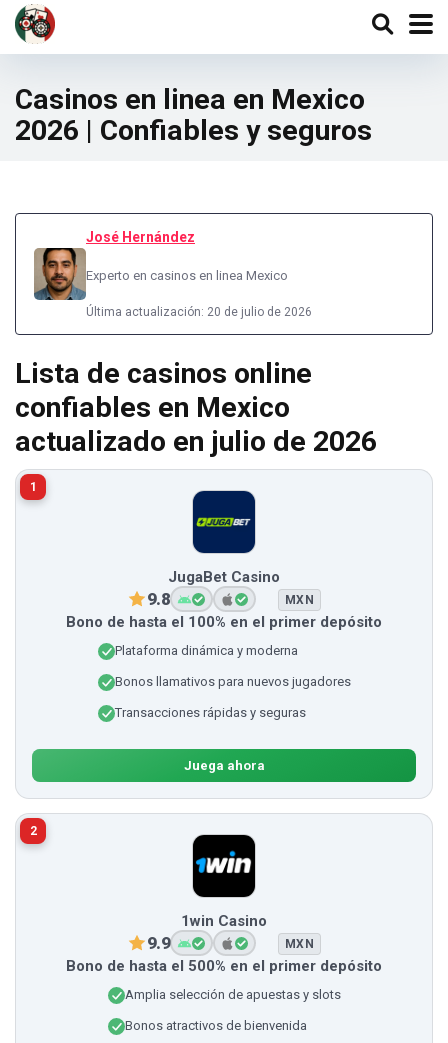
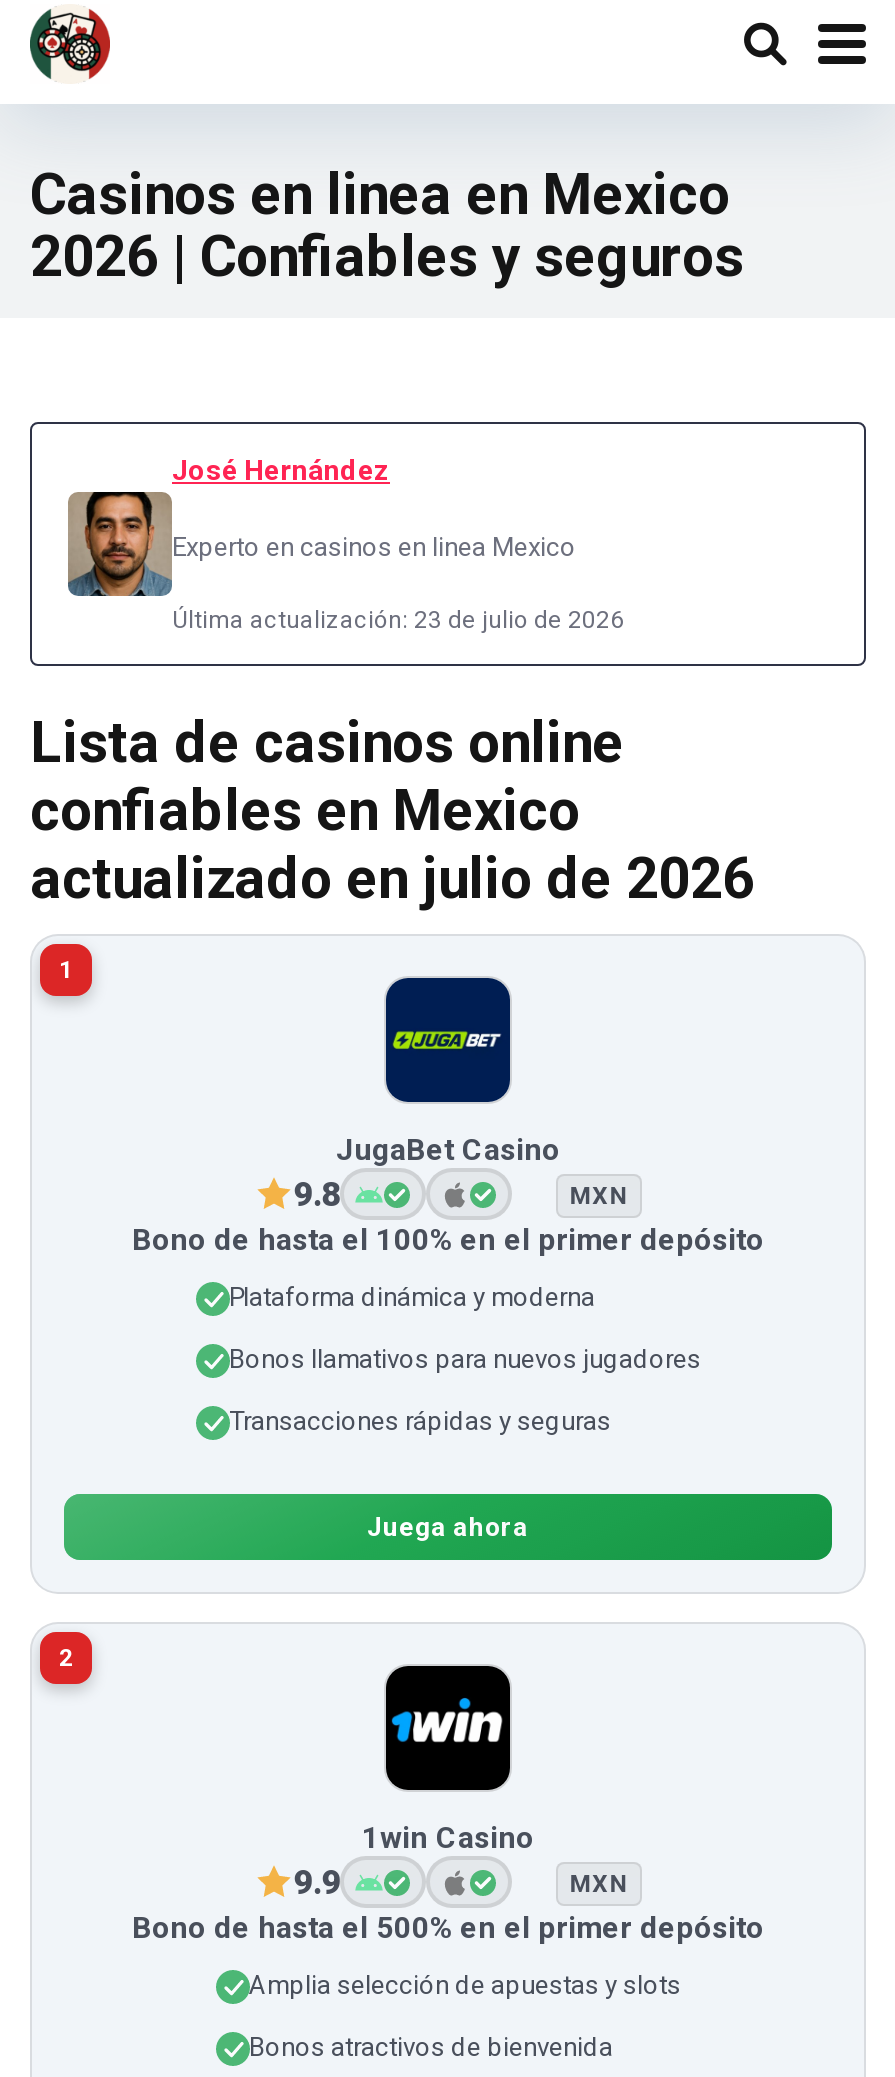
[86,305,312,319] Última actualización: 20 de julio de 2026 -> [172,606,624,634] Última actualización: 23 de julio de 2026

